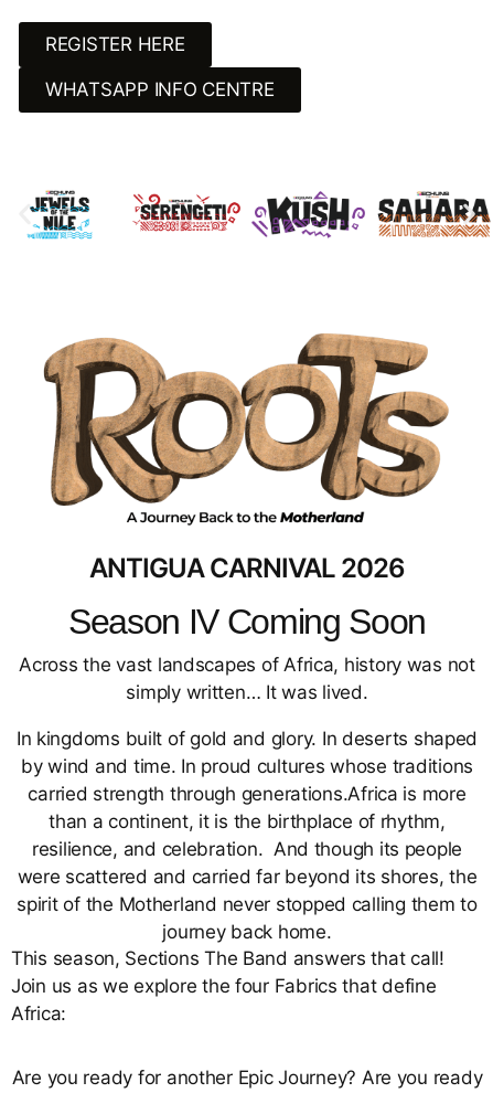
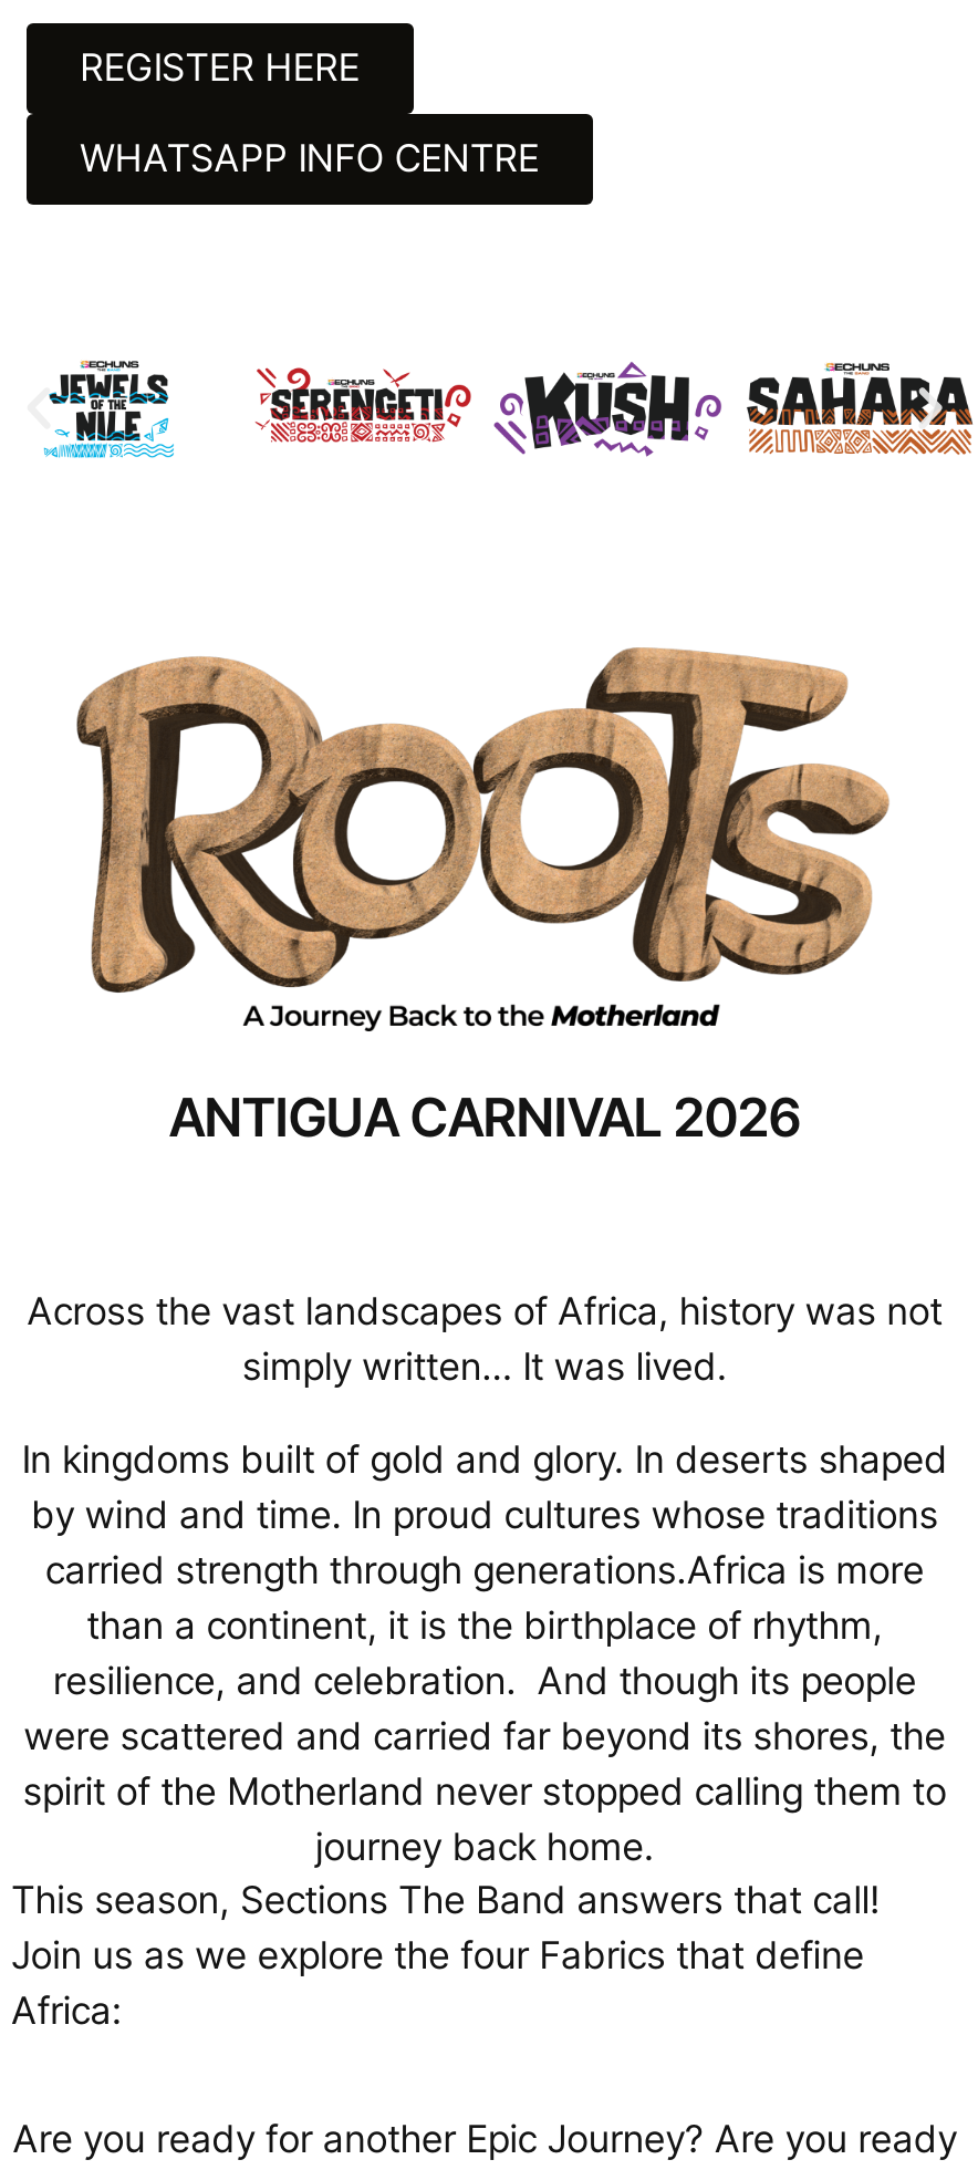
[68,602,426,641] Season IV Coming Soon -> none

